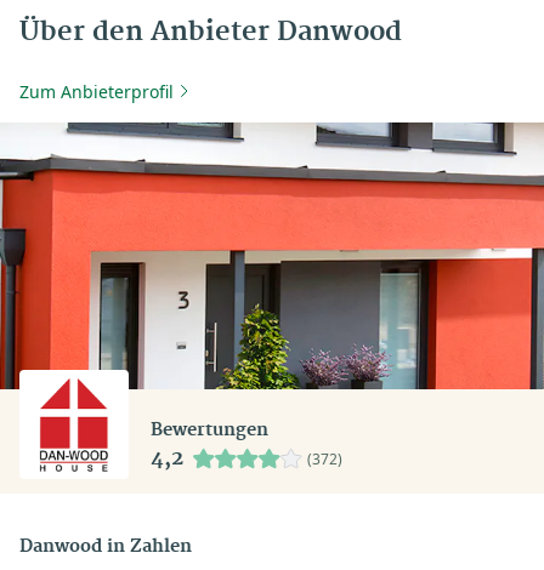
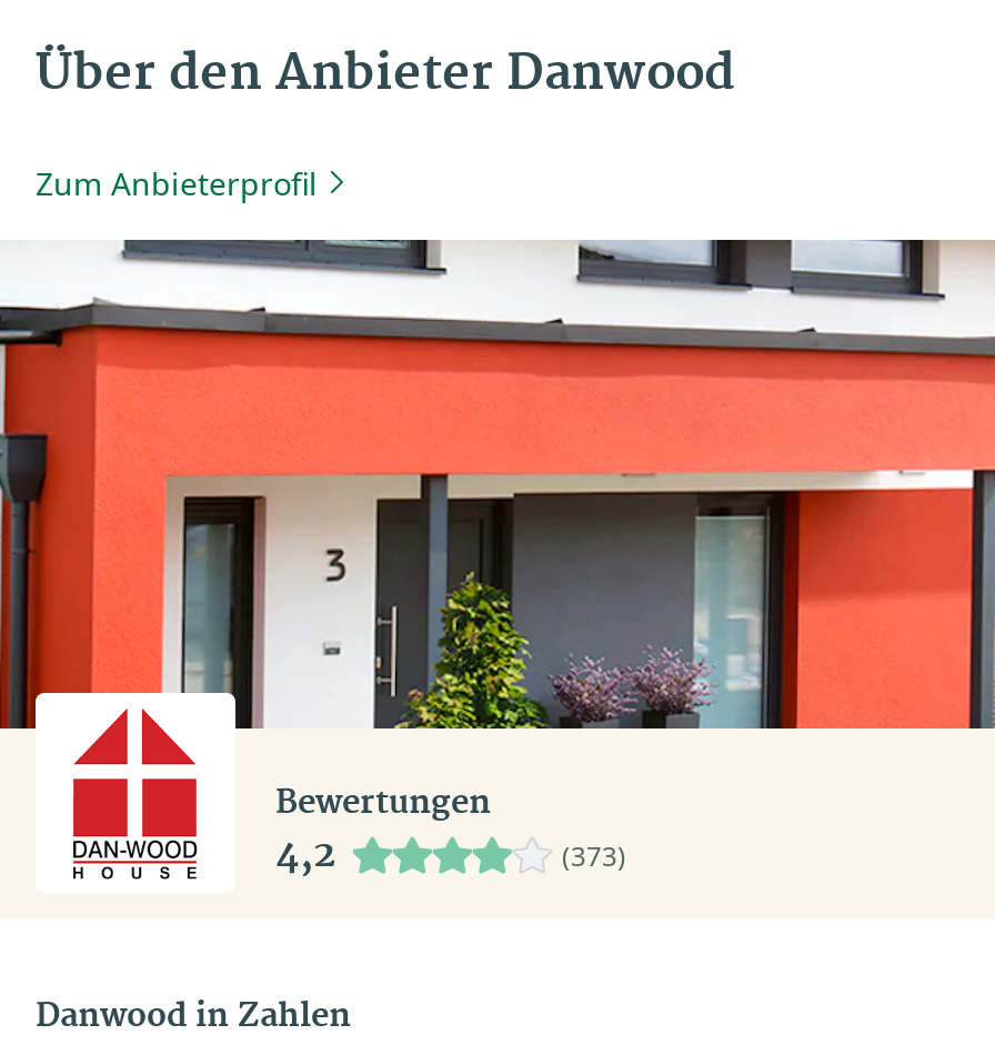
[307,449,342,469] (372) -> [562,837,626,875] (373)

